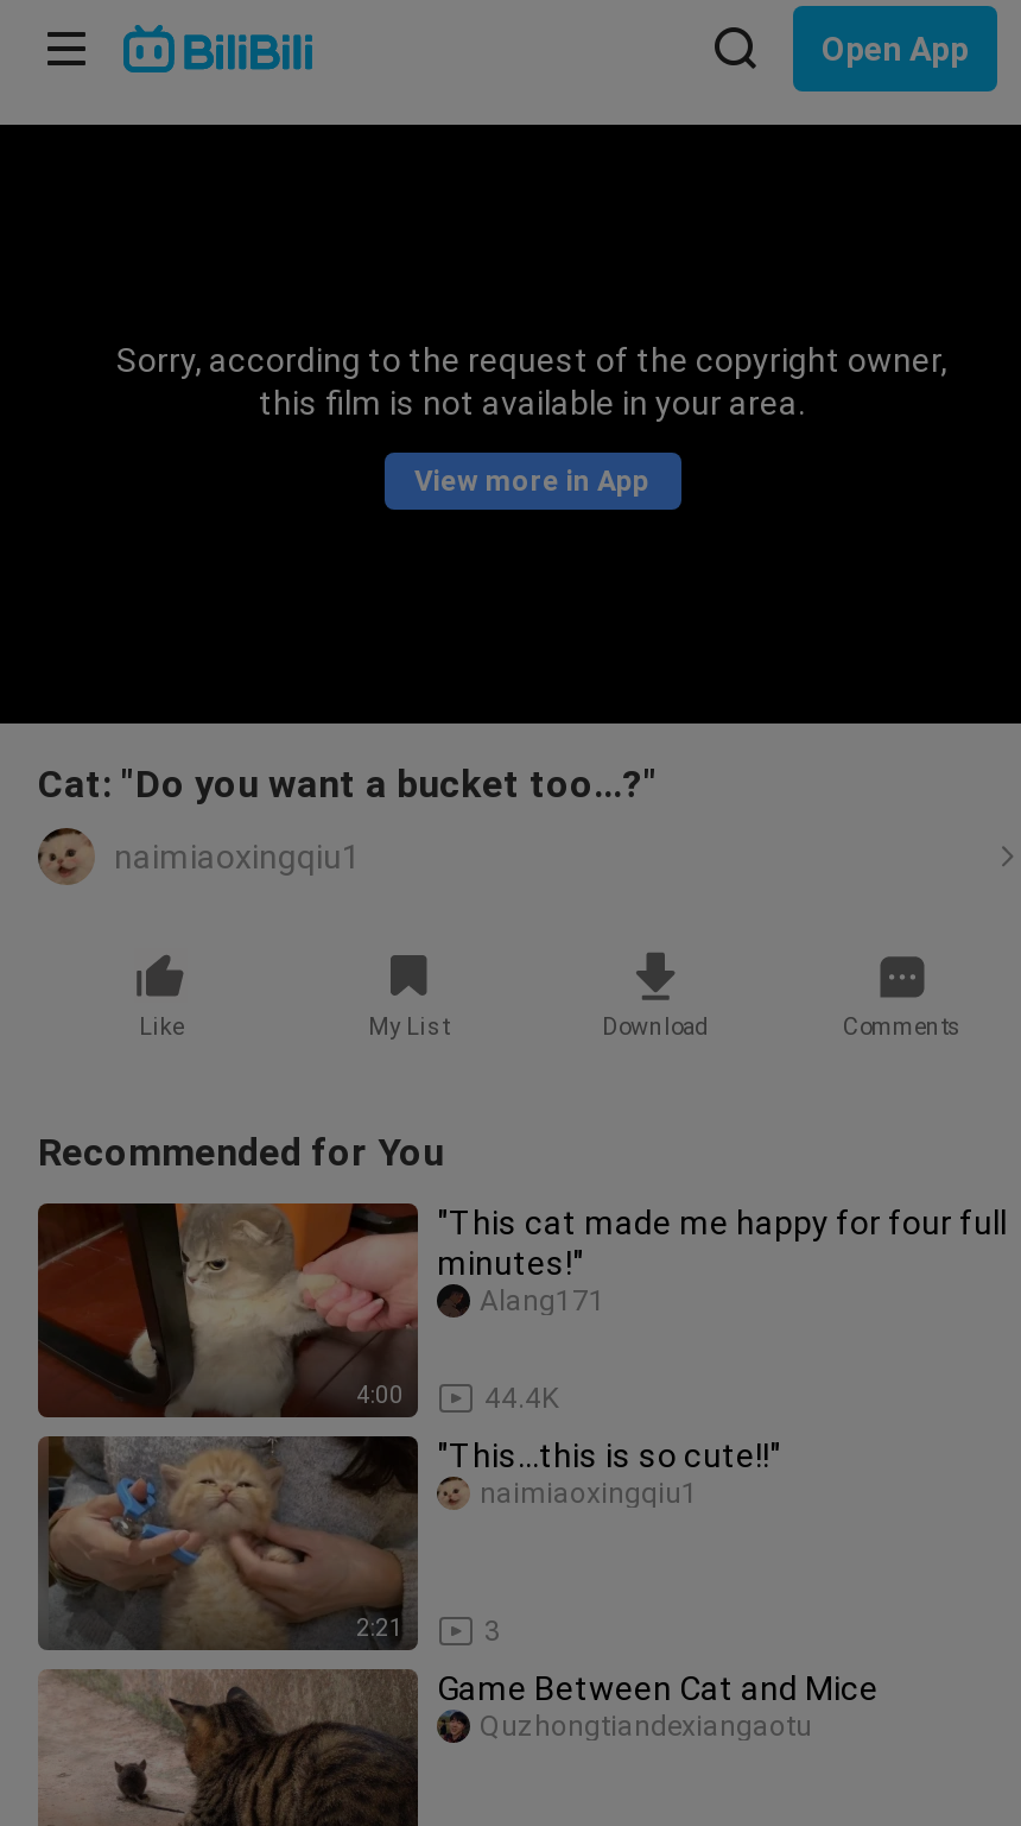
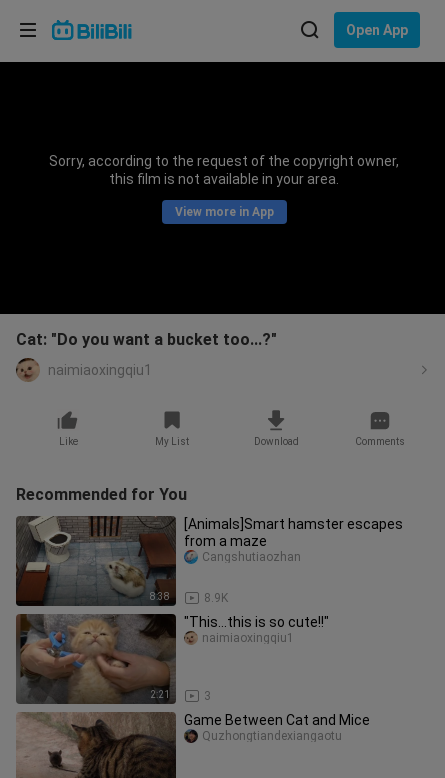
[38,1201,446,1417] [image] | 4:00 -> [16,515,188,606] [image] | 8:38
[437,1203,1007,1282] "This cat made me happy for four full | minutes!" -> [184,516,403,549] [Animals]Smart hamster escapes | from a maze
[480,1284,605,1318] Alang171 -> [202,550,301,564] Cangshutiaozhan
[484,1382,558,1415] 44.4K -> [204,591,228,605] 8.9K

